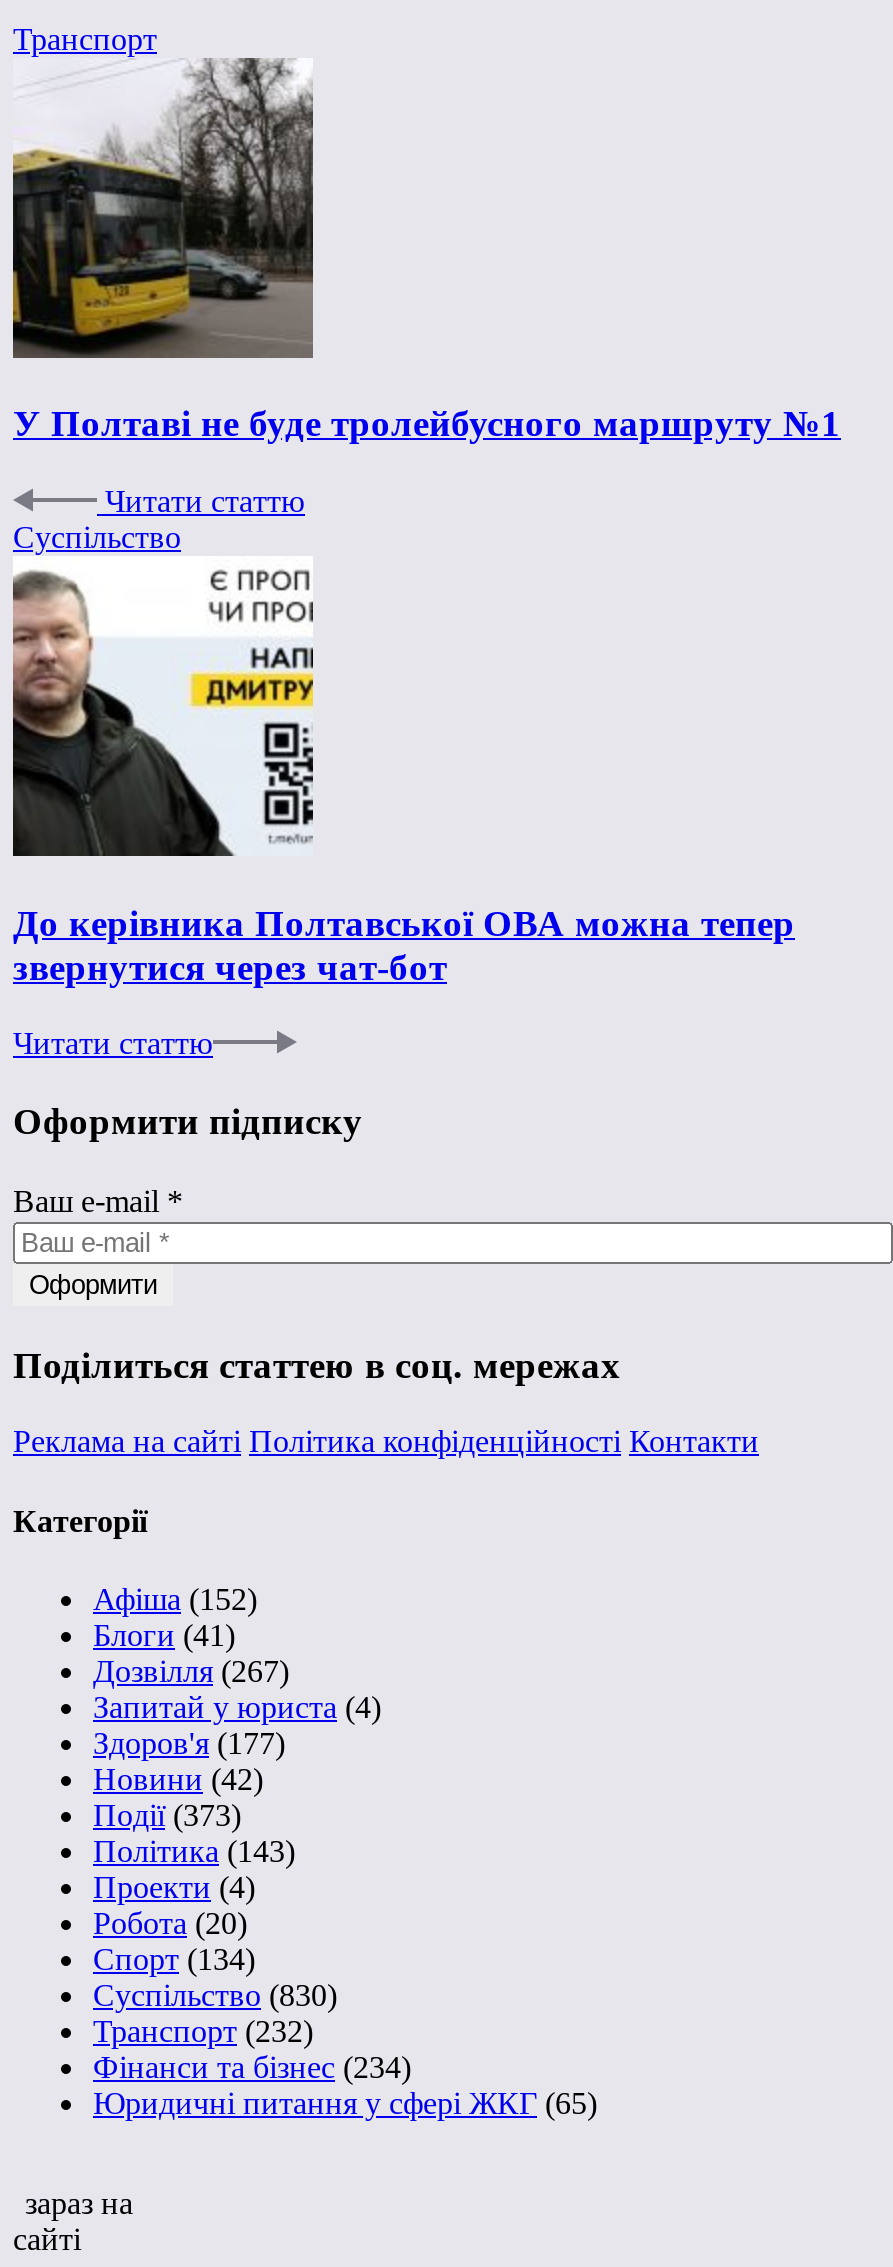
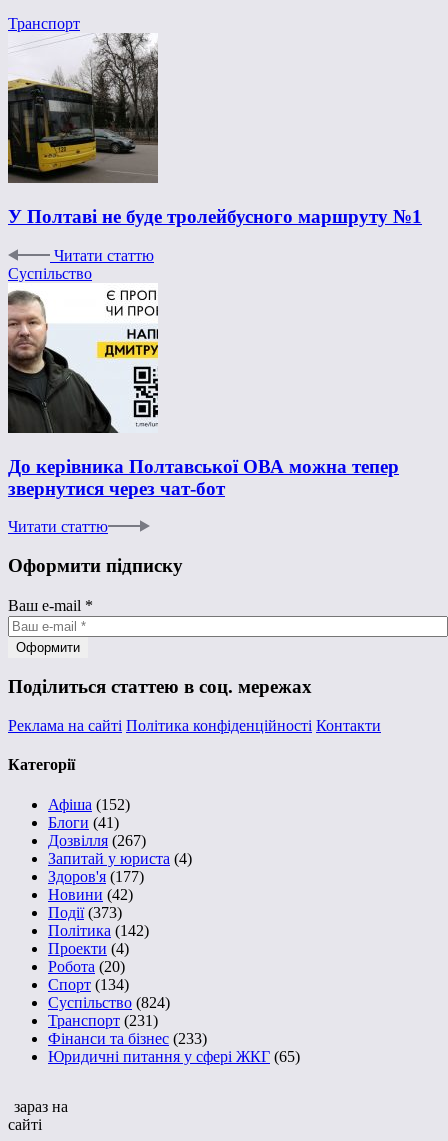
[93,1833,295,1867] Політика (143) -> [48,922,149,939] Політика (142)
[93,1977,337,2011] Суспільство (830) -> [48,994,170,1011] Суспільство (824)
[93,2013,313,2047] Транспорт (232) -> [48,1012,158,1029] Транспорт (231)
[93,2049,411,2083] Фінанси та бізнес (234) -> [48,1030,207,1047] Фінанси та бізнес (233)

